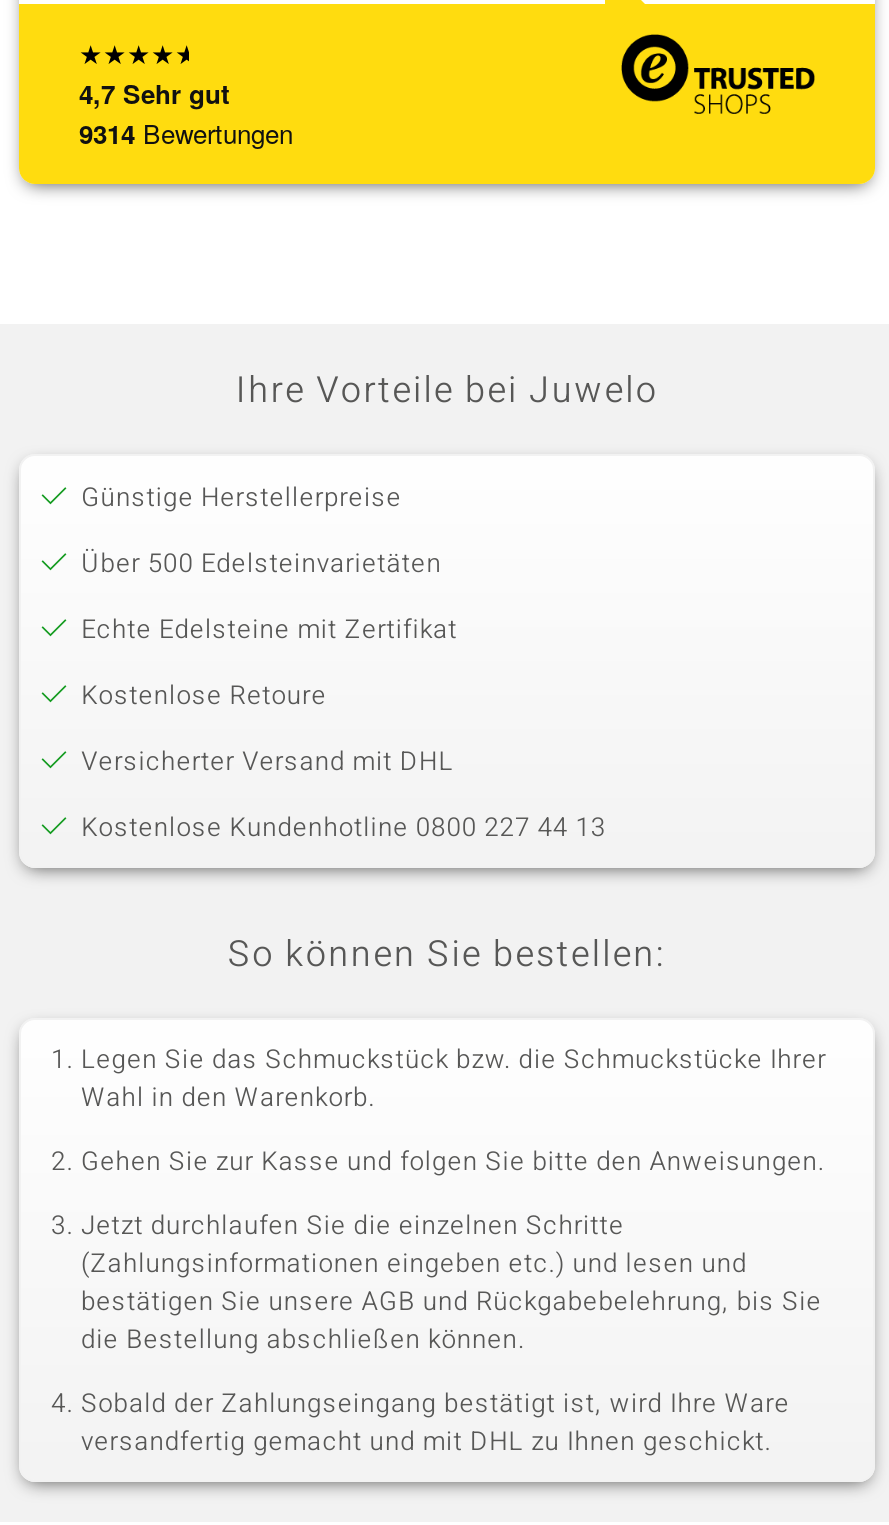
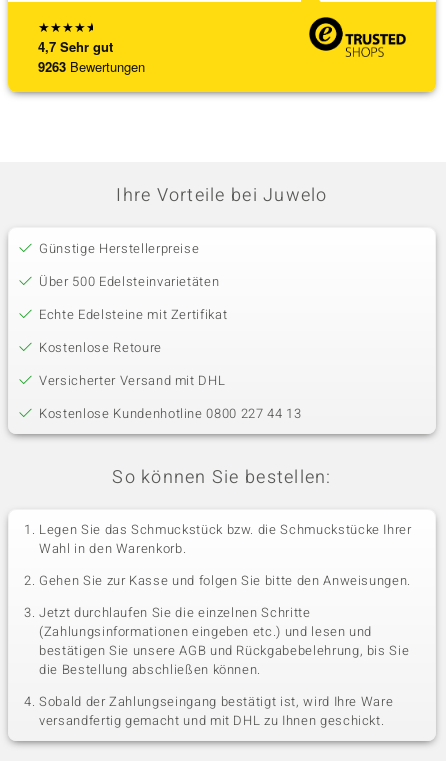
[79,114,293,152] 9314 Bewertungen -> [38,57,145,76] 9263 Bewertungen

